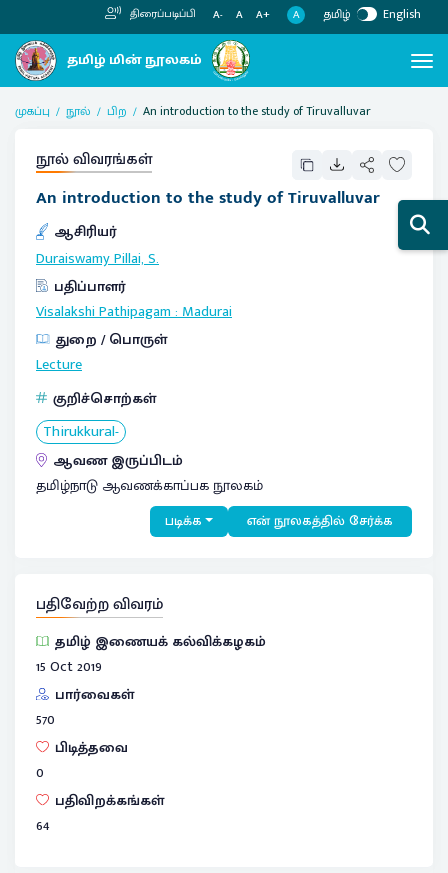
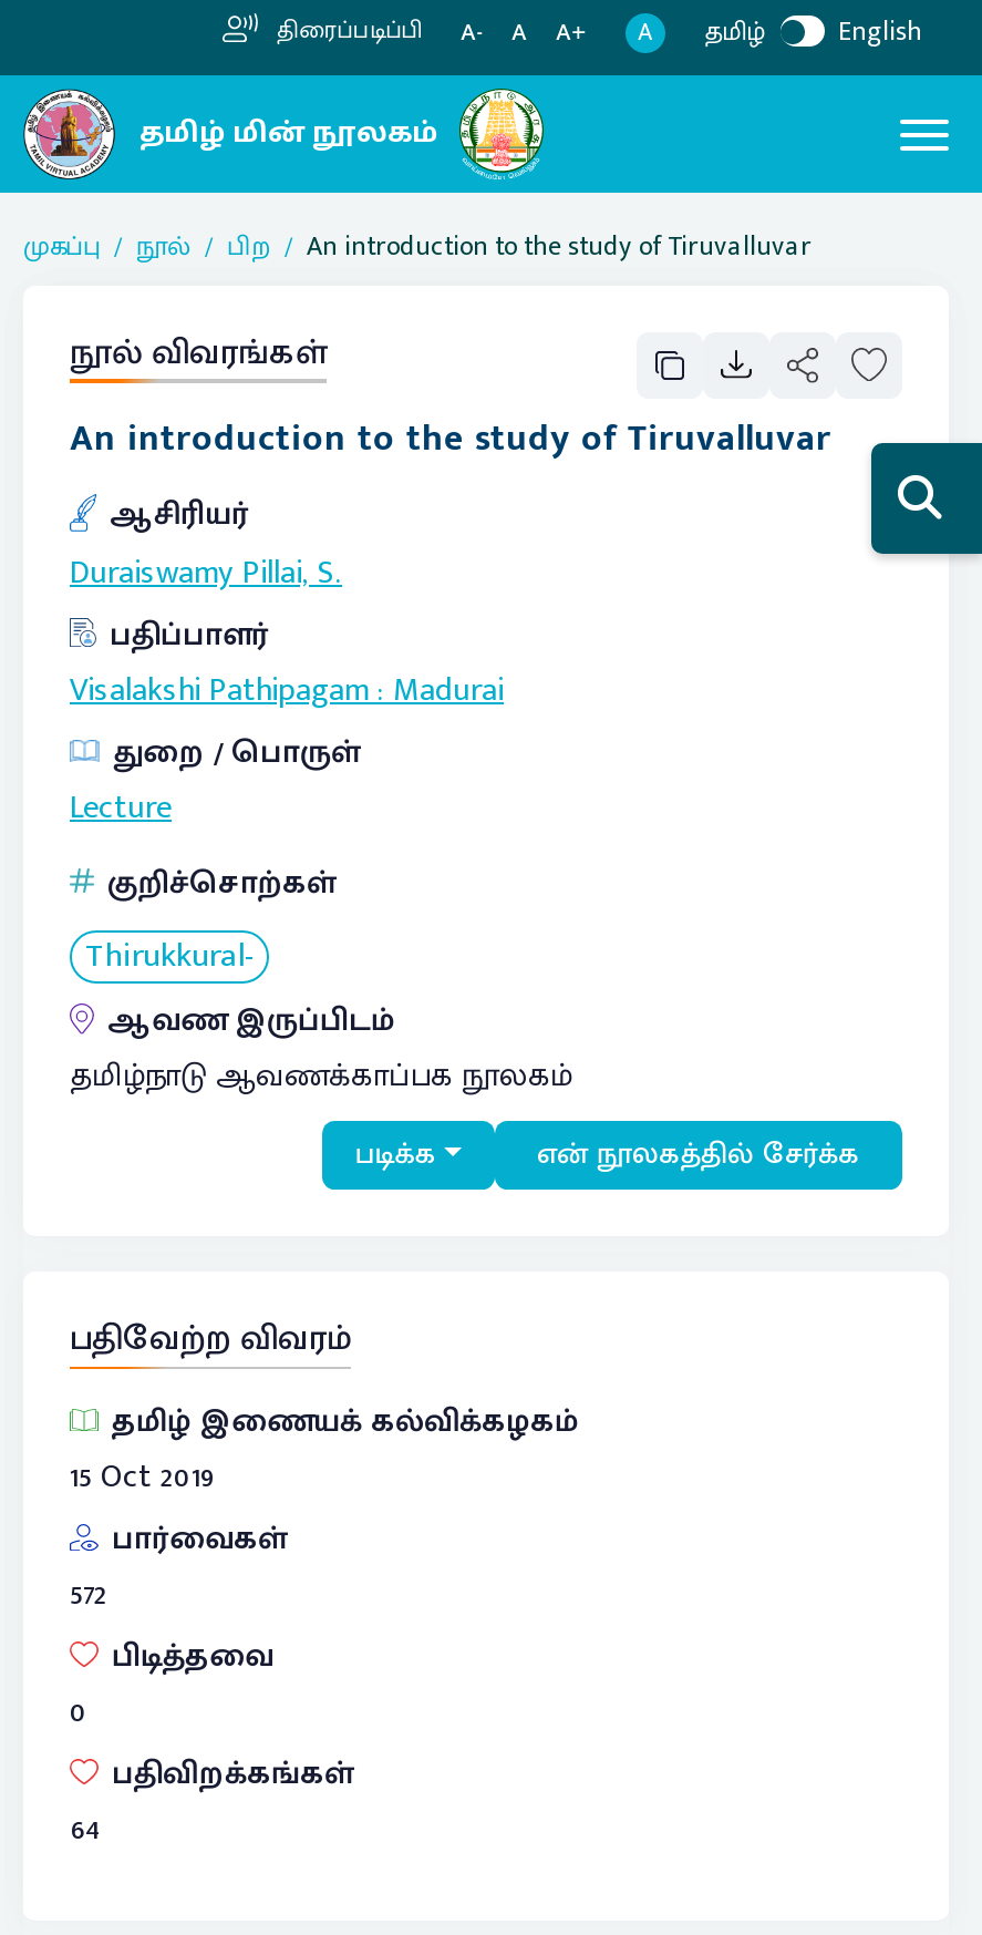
[36,708,55,732] 570 -> [70,1568,107,1622] 572

